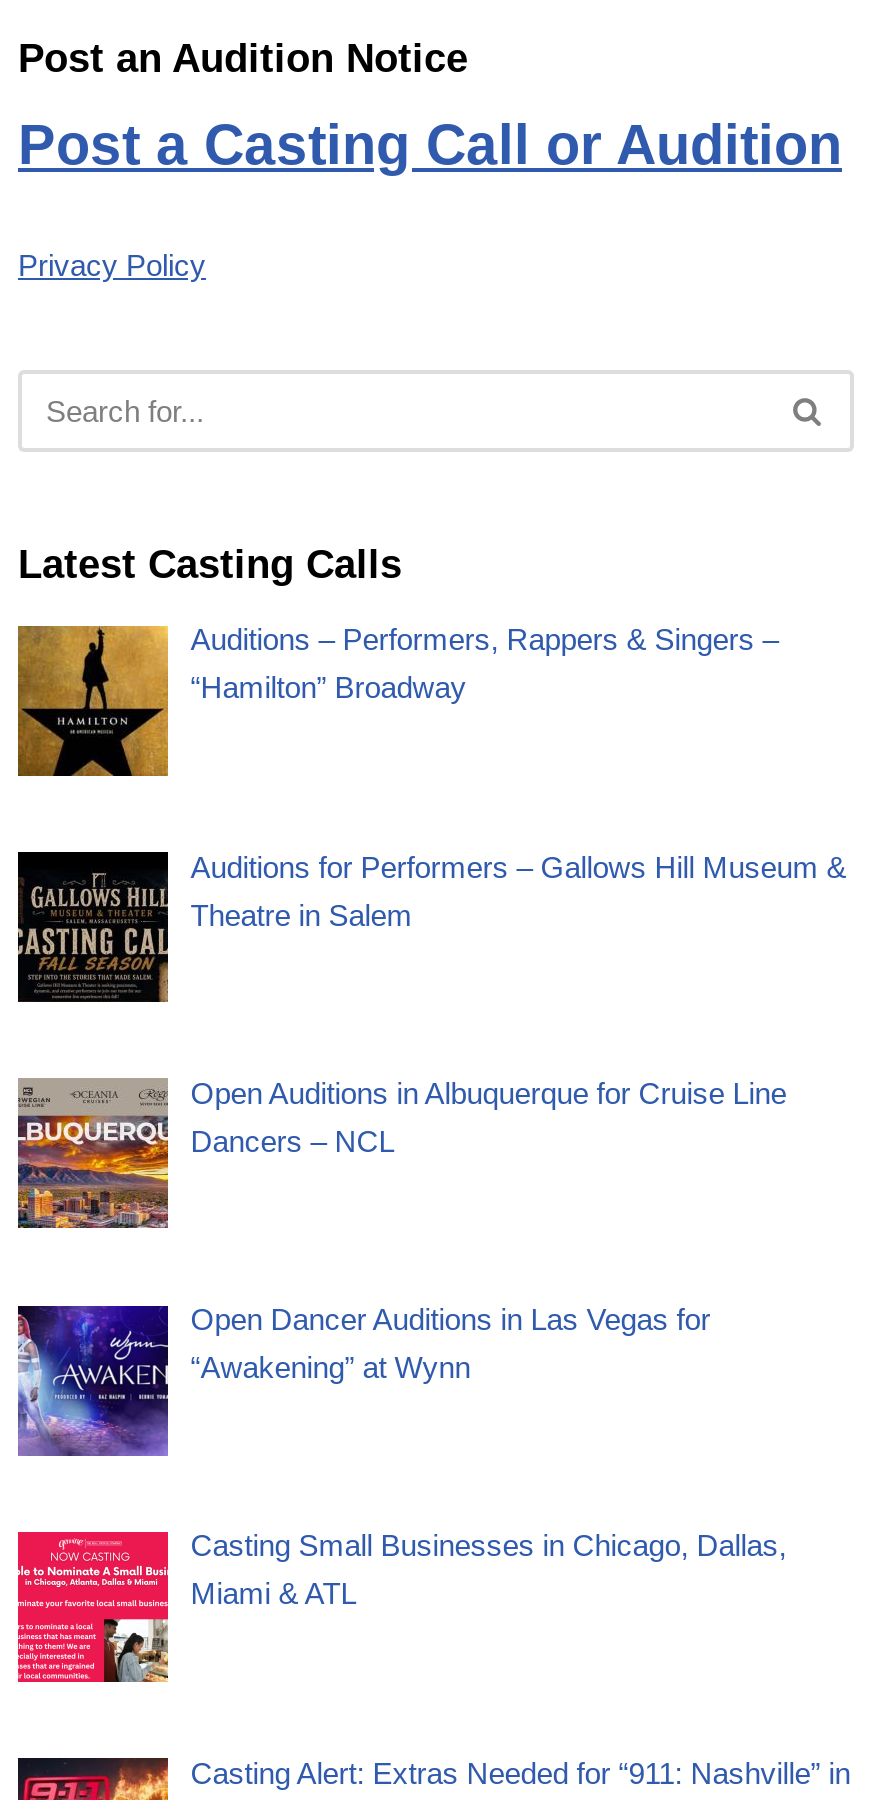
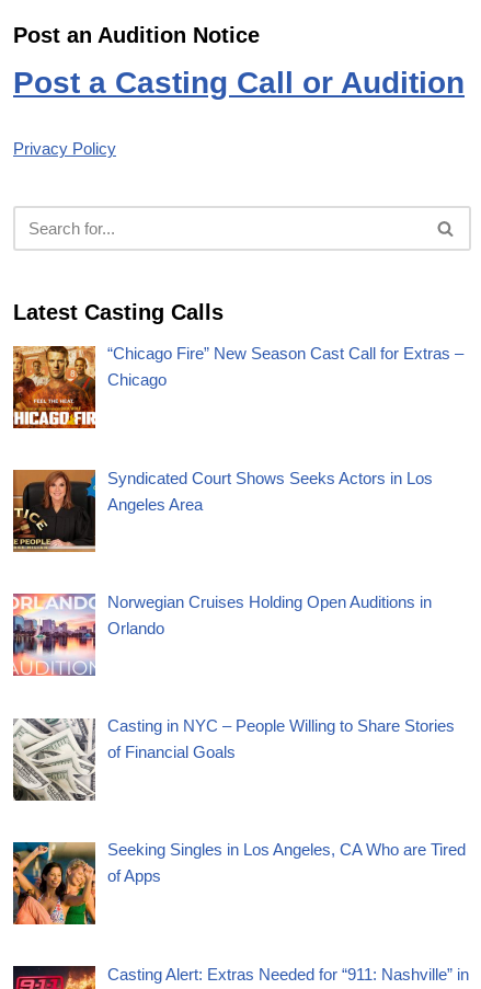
[18,623,778,778] [image] | Auditions – Performers, Rappers & Singers – | “Hamilton” Broadway -> [12,344,464,429] [image] | “Chicago Fire” New Season Cast Call for Extras – | Chicago
[16,849,846,1004] [image] | Auditions for Performers – Gallows Hill Museum & | Theatre in Salem -> [12,468,433,553] [image] | Syndicated Court Shows Seeks Actors in Los | Angeles Area
[16,1076,786,1230] [image] | Open Auditions in Albuquerque for Cruise Line | Dancers – NCL -> [12,592,432,677] [image] | Norwegian Cruises Holding Open Auditions in | Orlando
[16,1302,710,1458] [image] | Open Dancer Auditions in Las Vegas for | “Awakening” at Wynn -> [12,717,455,802] [image] | Casting in NYC – People Willing to Share Stories | of Financial Goals
[16,1529,786,1684] [image] | Casting Small Businesses in Chicago, Dallas, | Miami & ATL -> [12,840,466,925] [image] | Seeking Singles in Los Angeles, CA Who are Tired | of Apps

